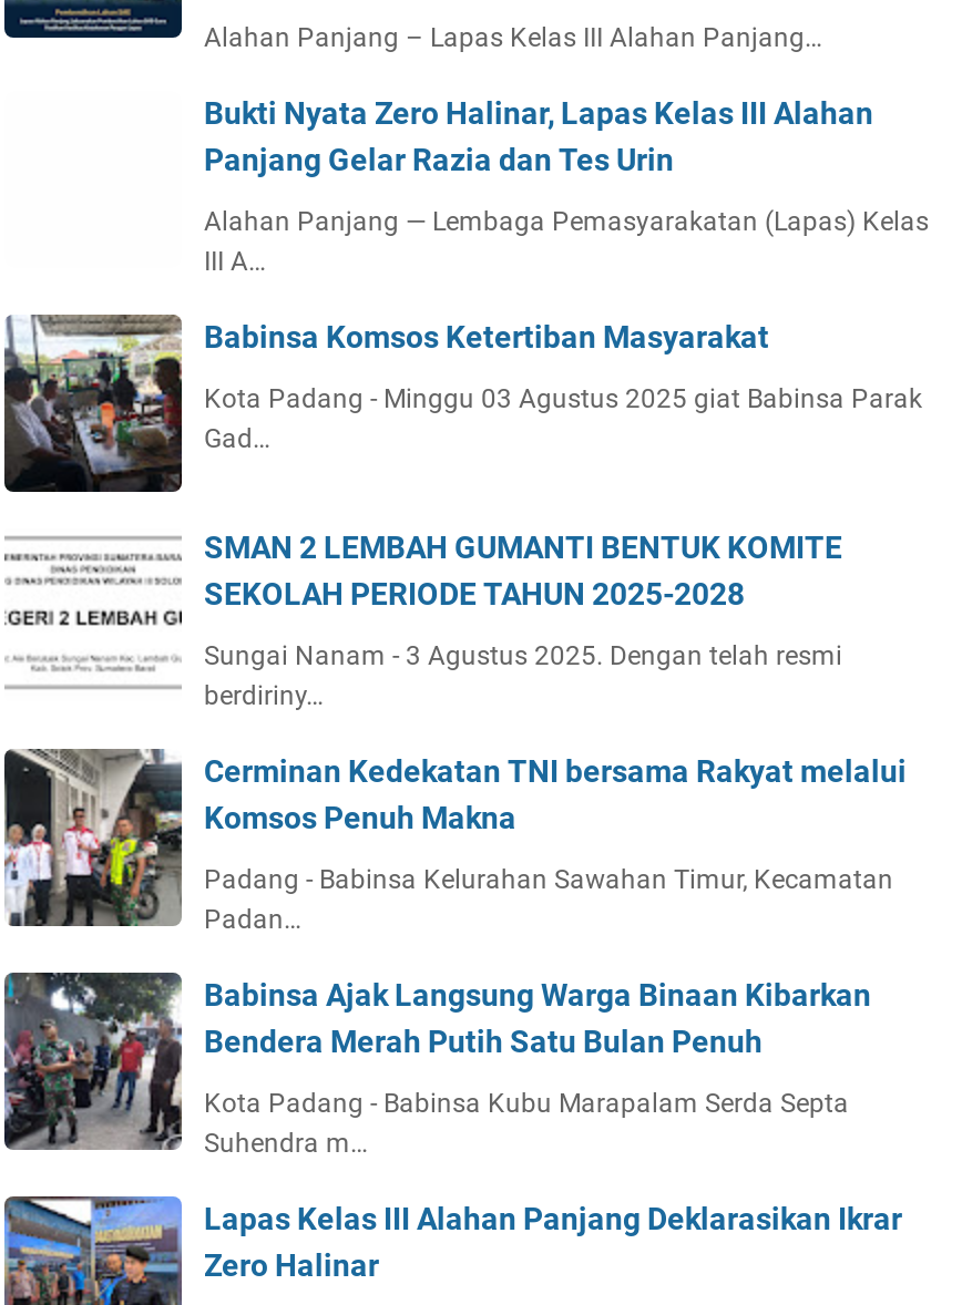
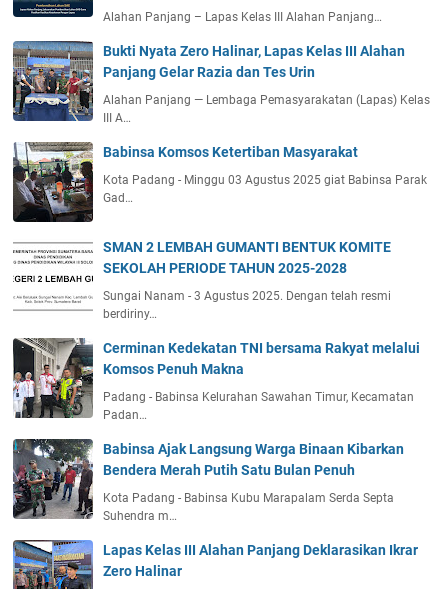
none -> [12,40,94,122] [image]

